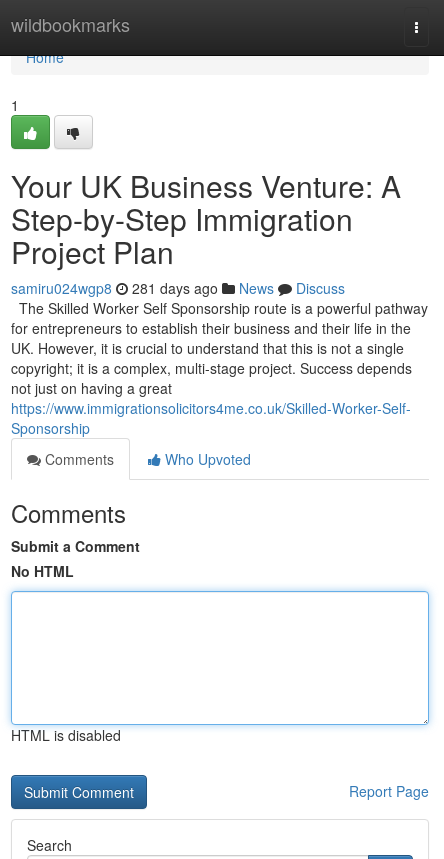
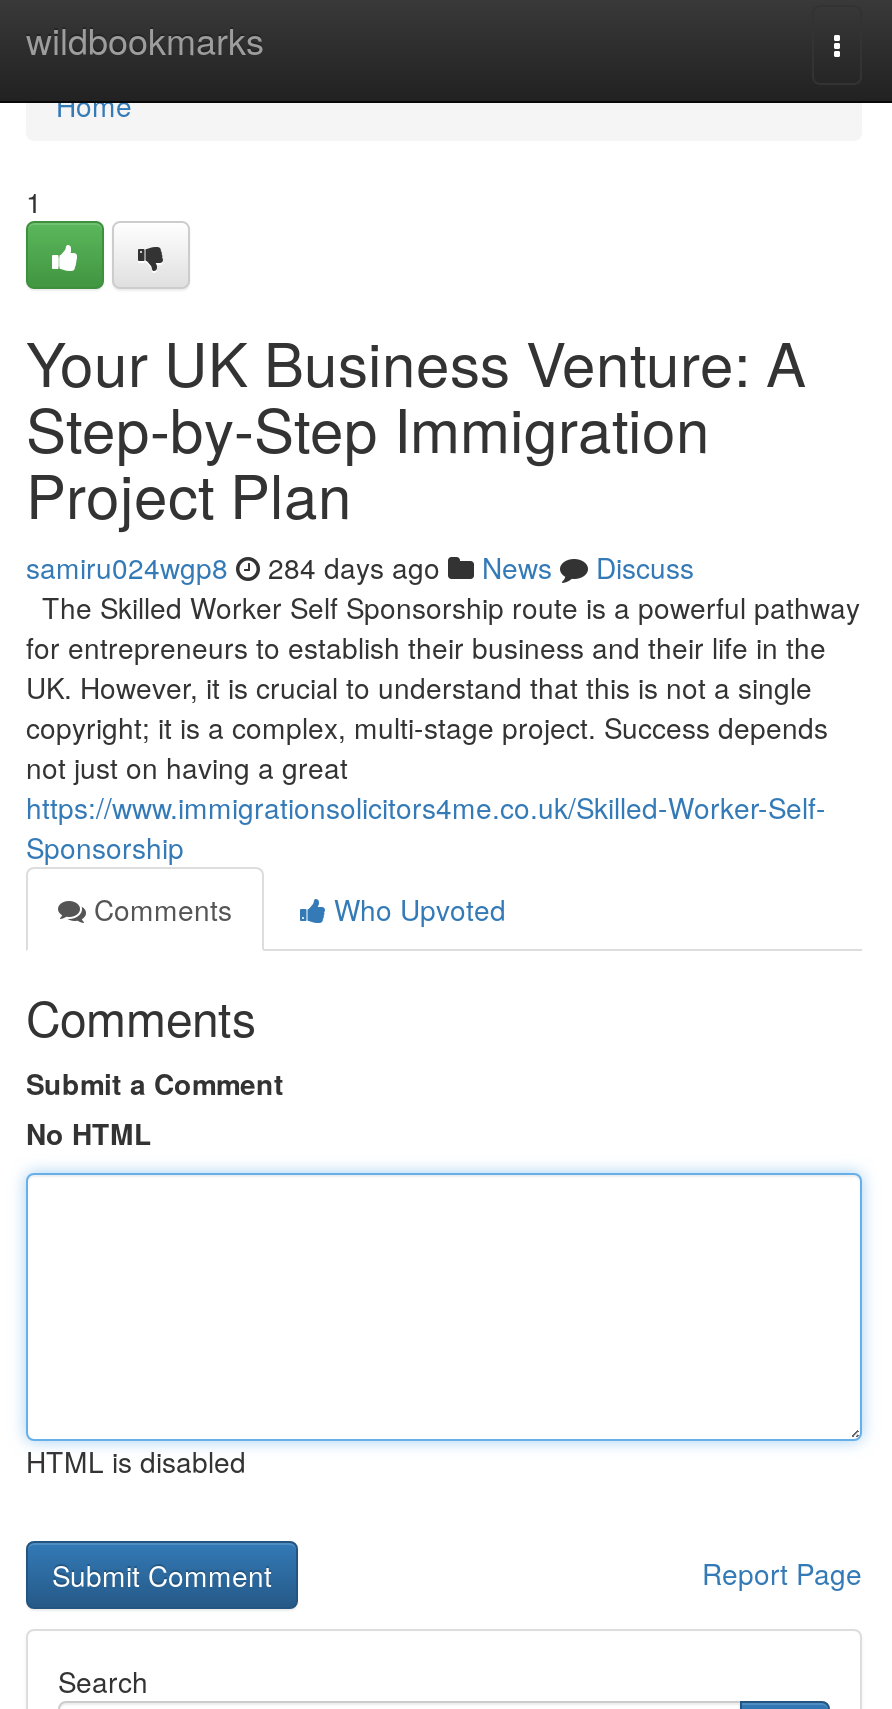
[11,278,345,298] samiru024wgp8 281 days ago News Discuss -> [26,547,694,587] samiru024wgp8 284 days ago News Discuss

